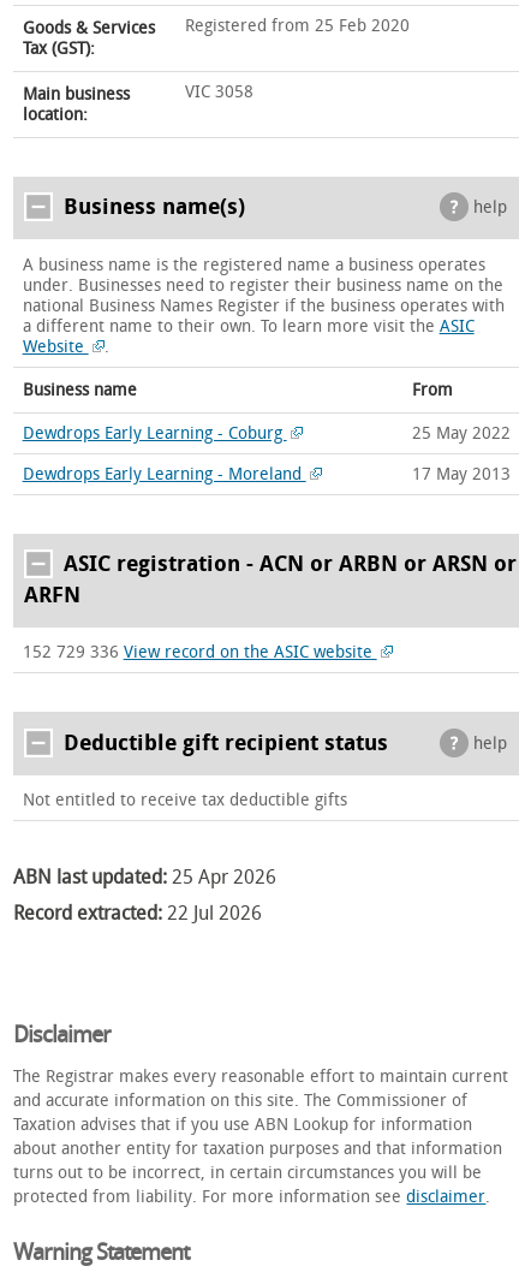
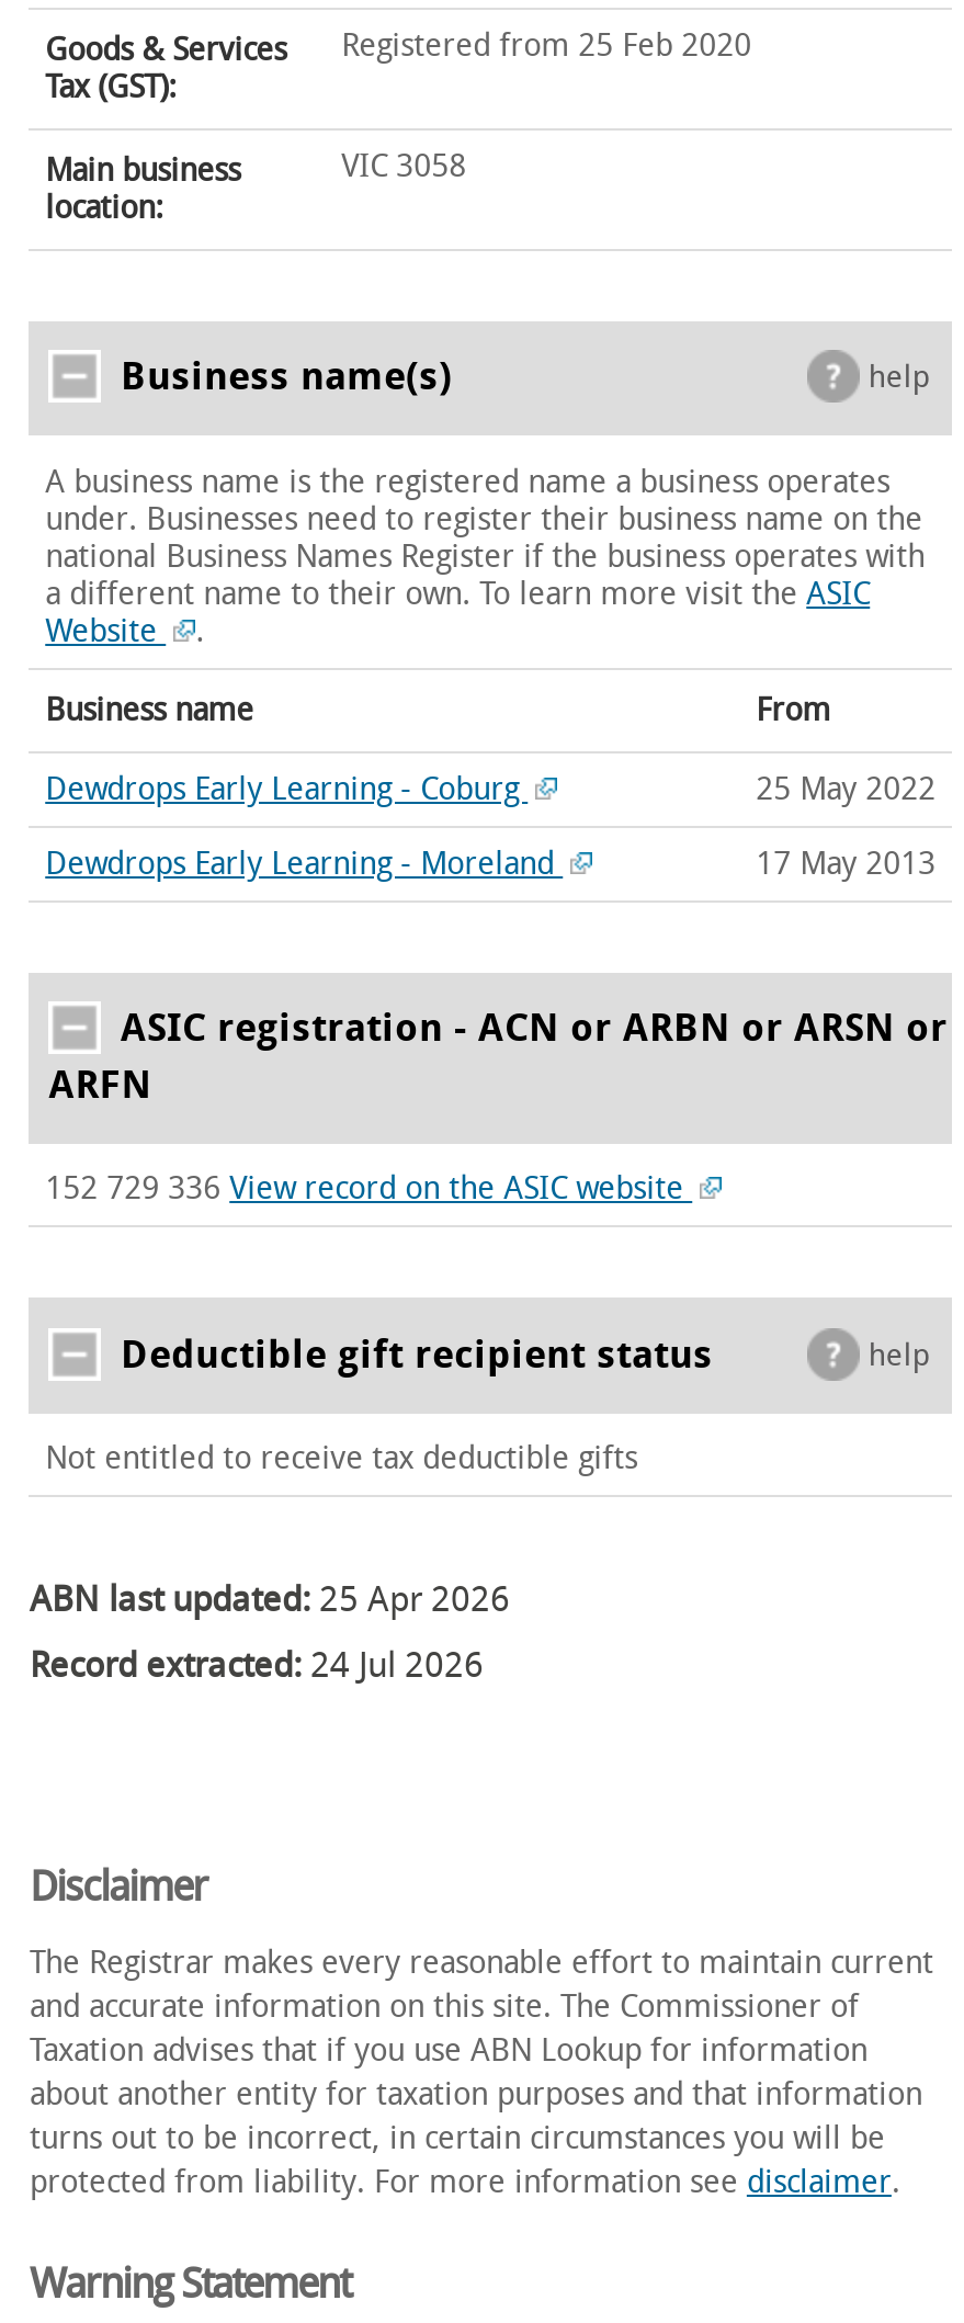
[14,902,262,925] Record extracted: 22 Jul 2026 -> [29,1645,483,1686] Record extracted: 24 Jul 2026

